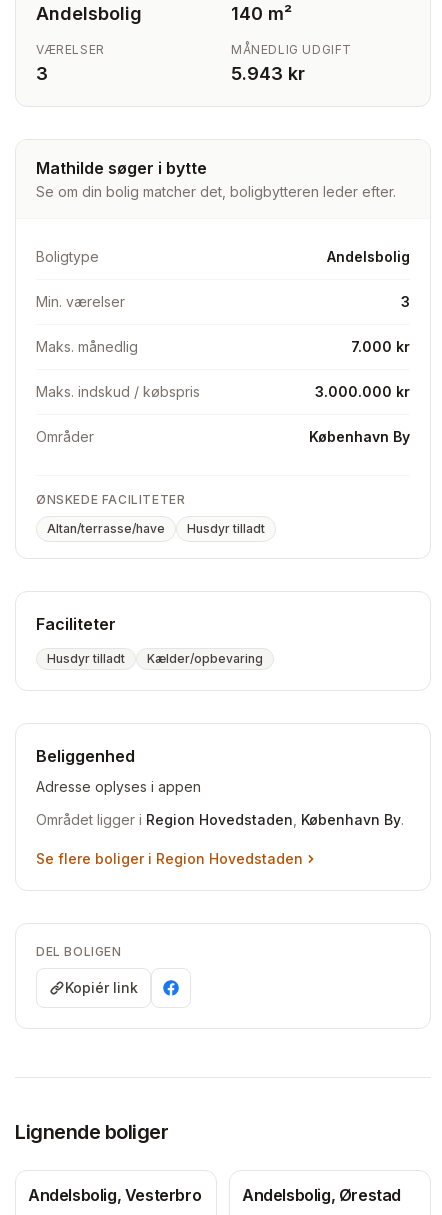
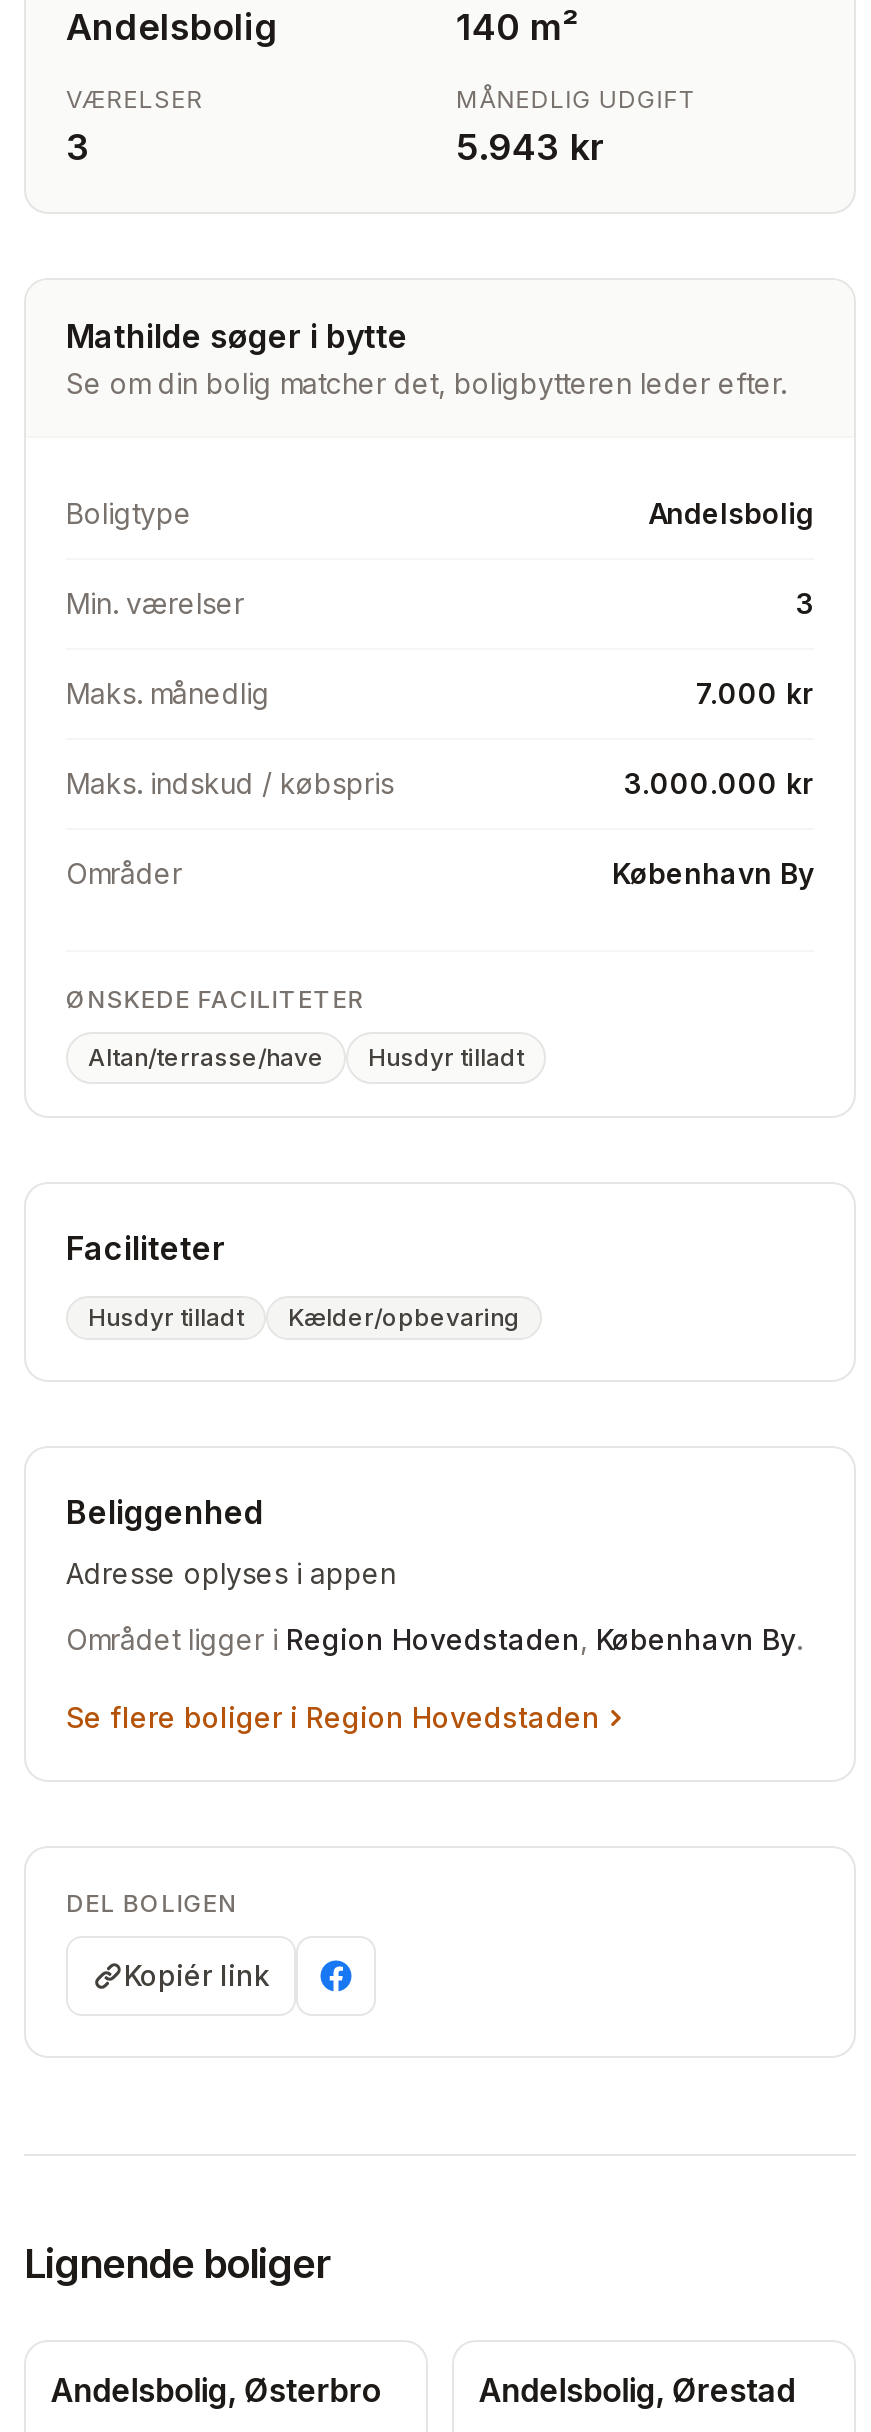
[28,1185,201,1205] Andelsbolig, Vesterbro -> [50,2370,381,2410] Andelsbolig, Østerbro

